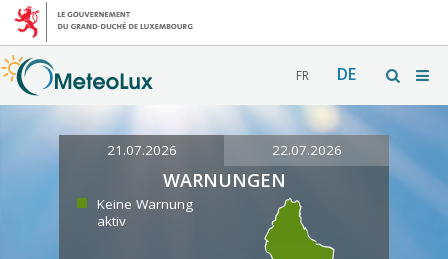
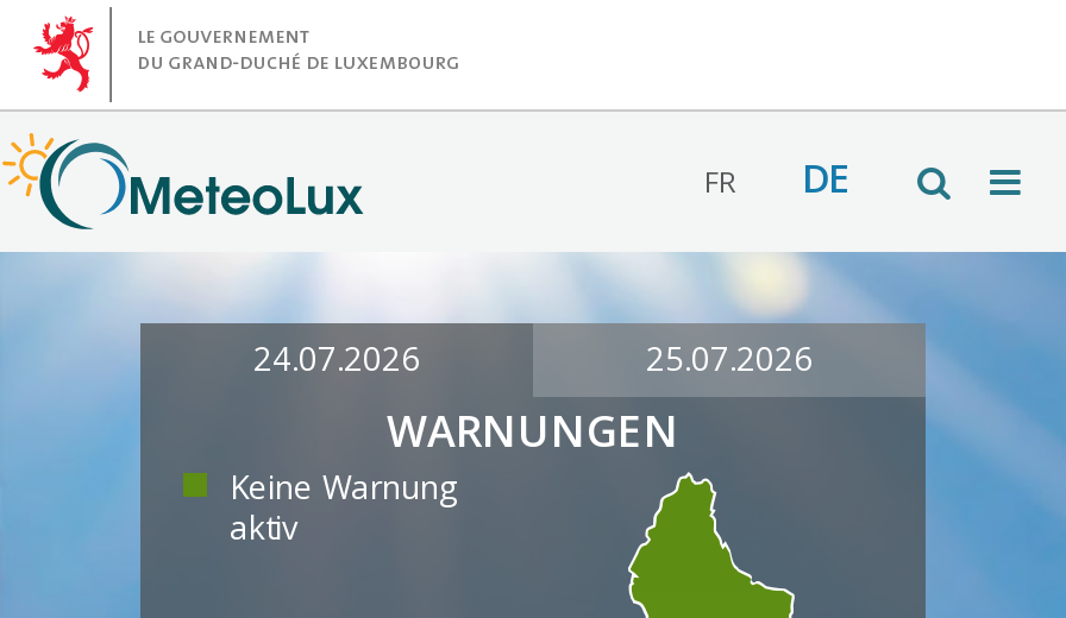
[106,140,176,158] 21.07.2026 -> [253,336,420,379] 24.07.2026
[271,140,341,158] 22.07.2026 -> [646,336,813,379] 25.07.2026

